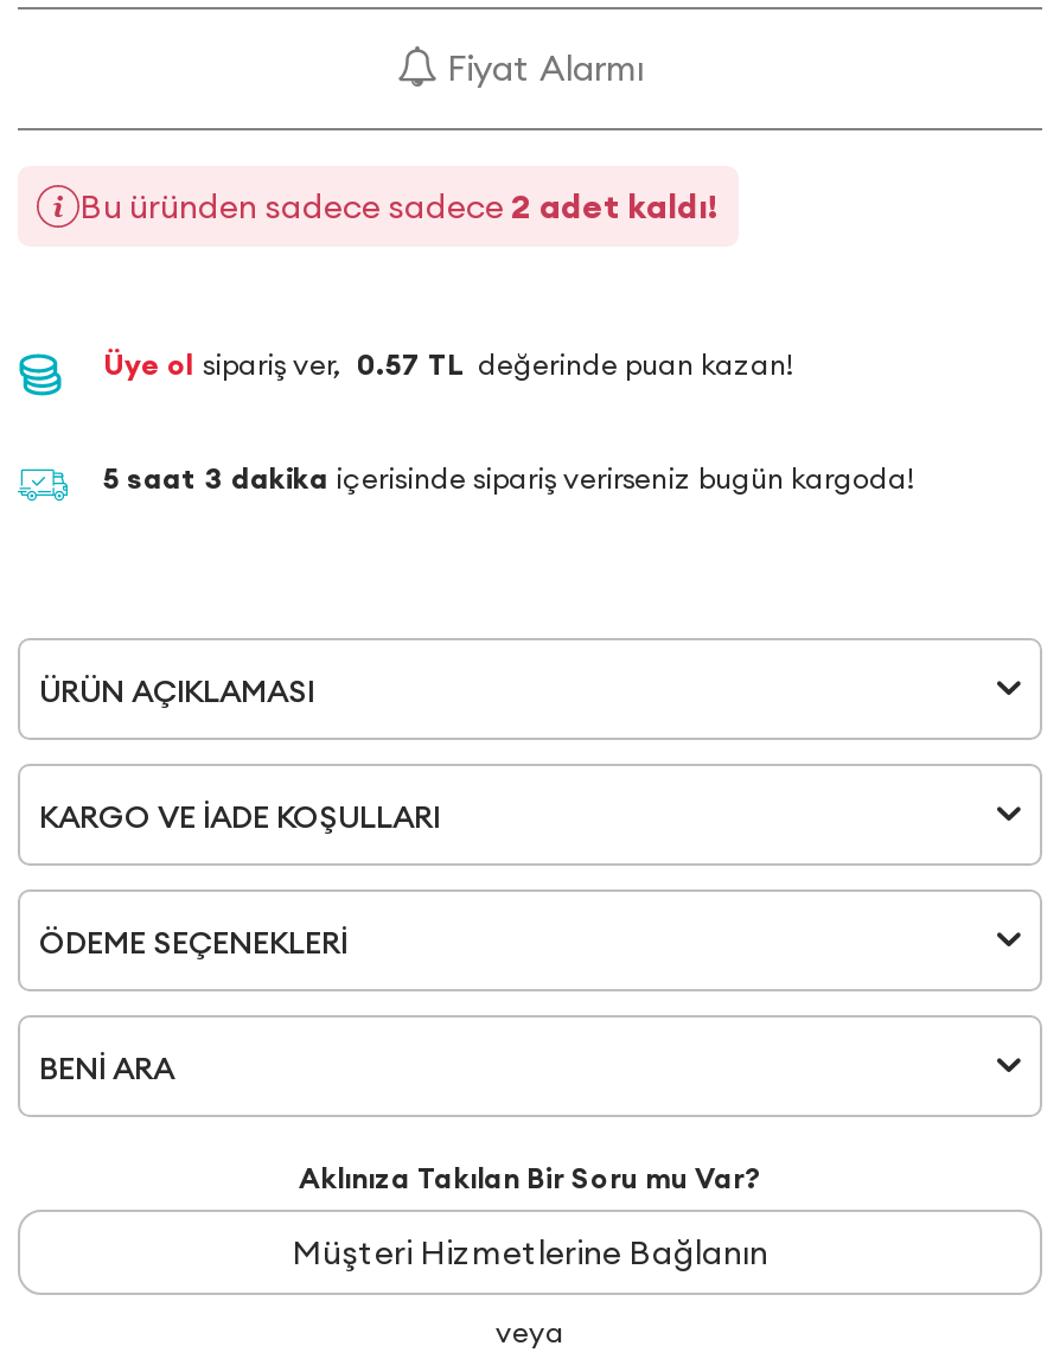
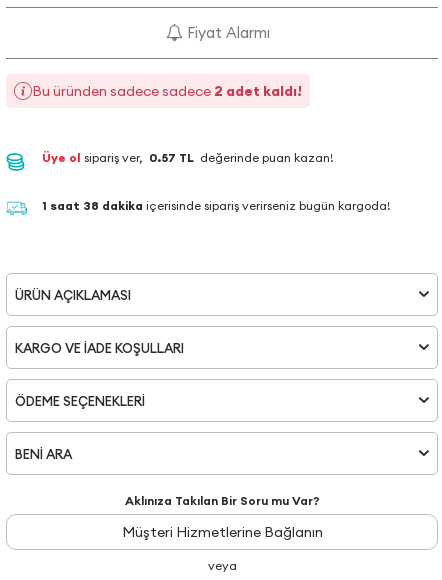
[103,460,917,496] 5 saat 3 dakika içerisinde sipariş verirseniz bugün kargoda! -> [42,198,391,213] 1 saat 38 dakika içerisinde sipariş verirseniz bugün kargoda!

